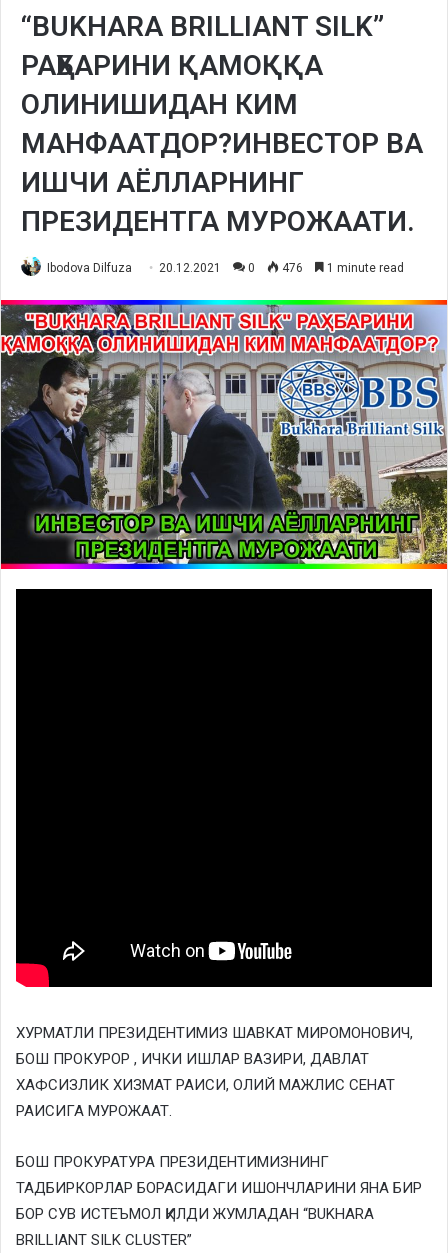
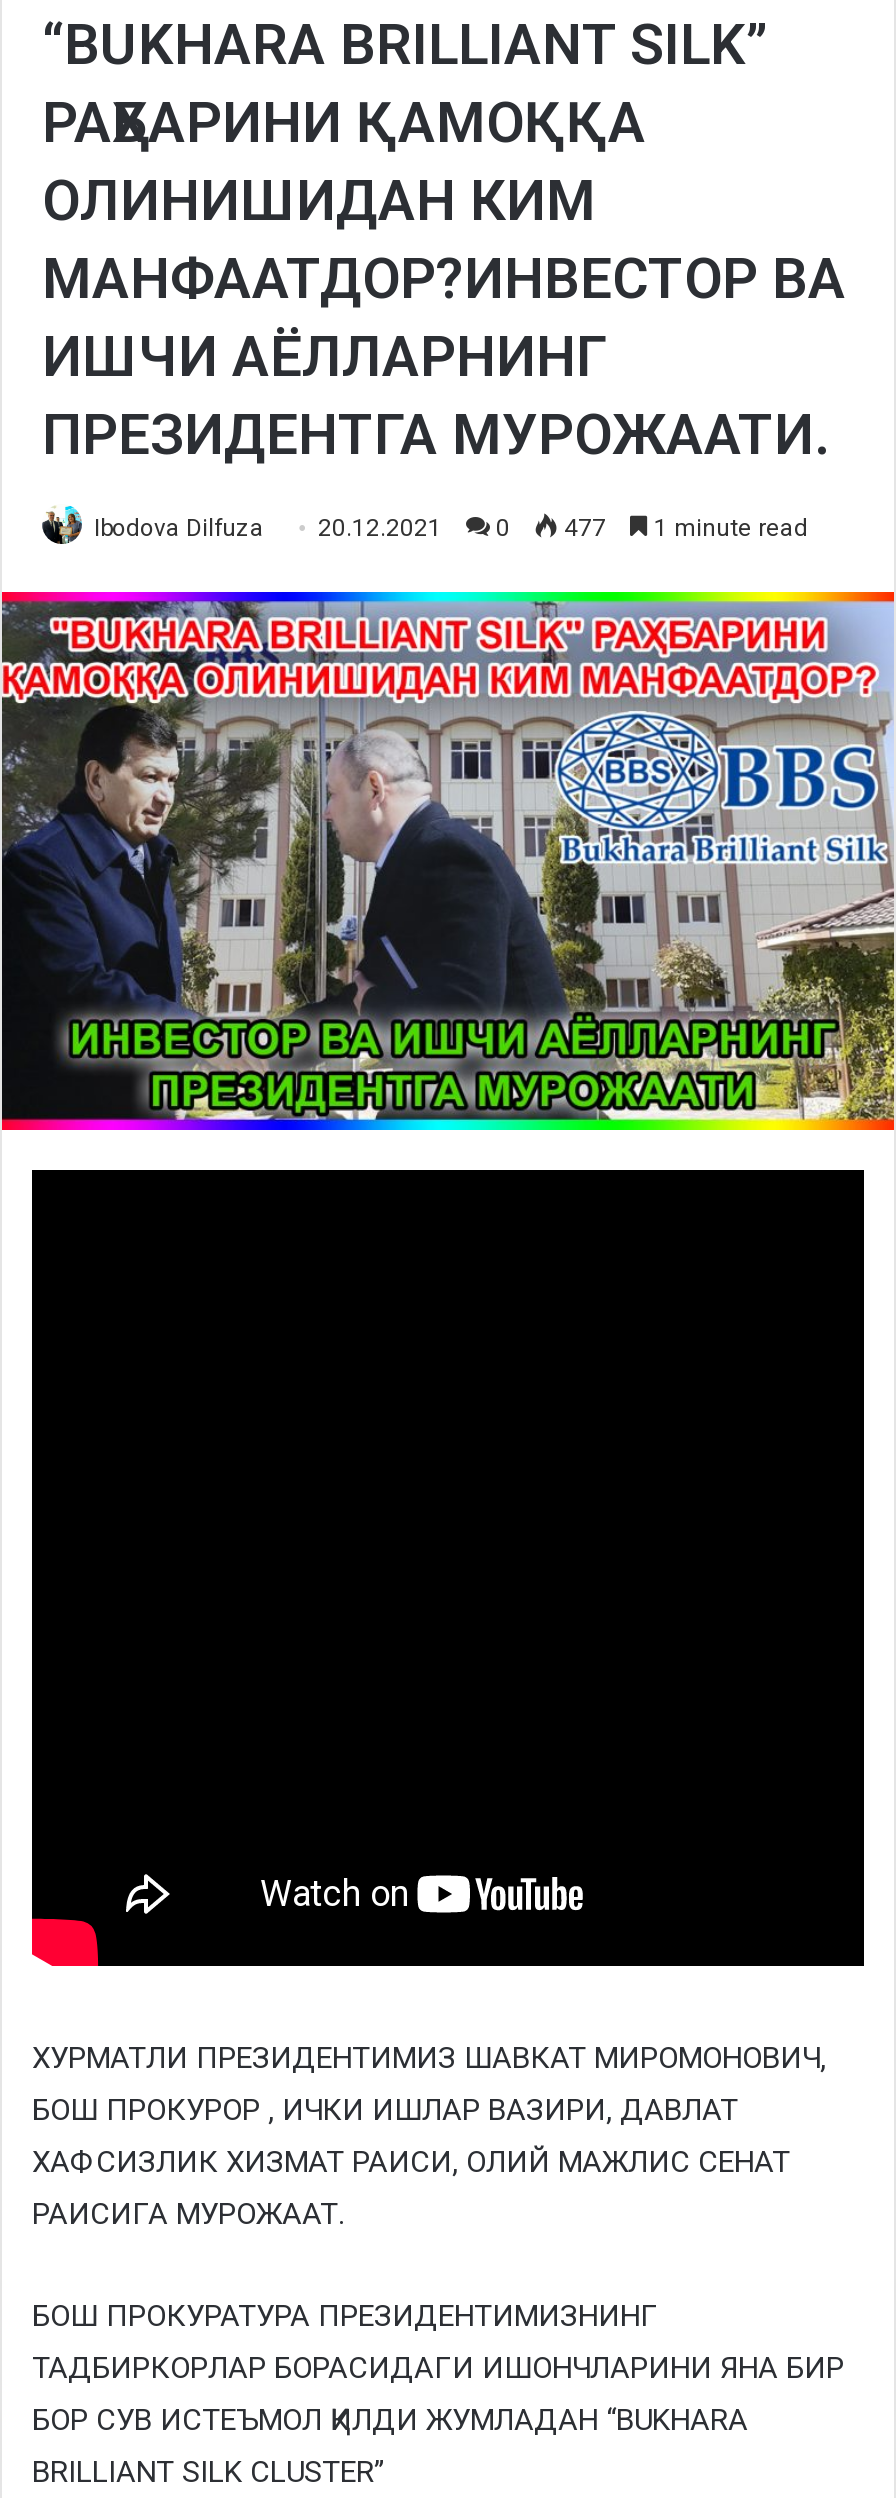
[47,261,404,275] Ibodova Dilfuza 20.12.2021 0 476 1 minute read -> [94,514,808,542] Ibodova Dilfuza 20.12.2021 0 477 1 minute read

